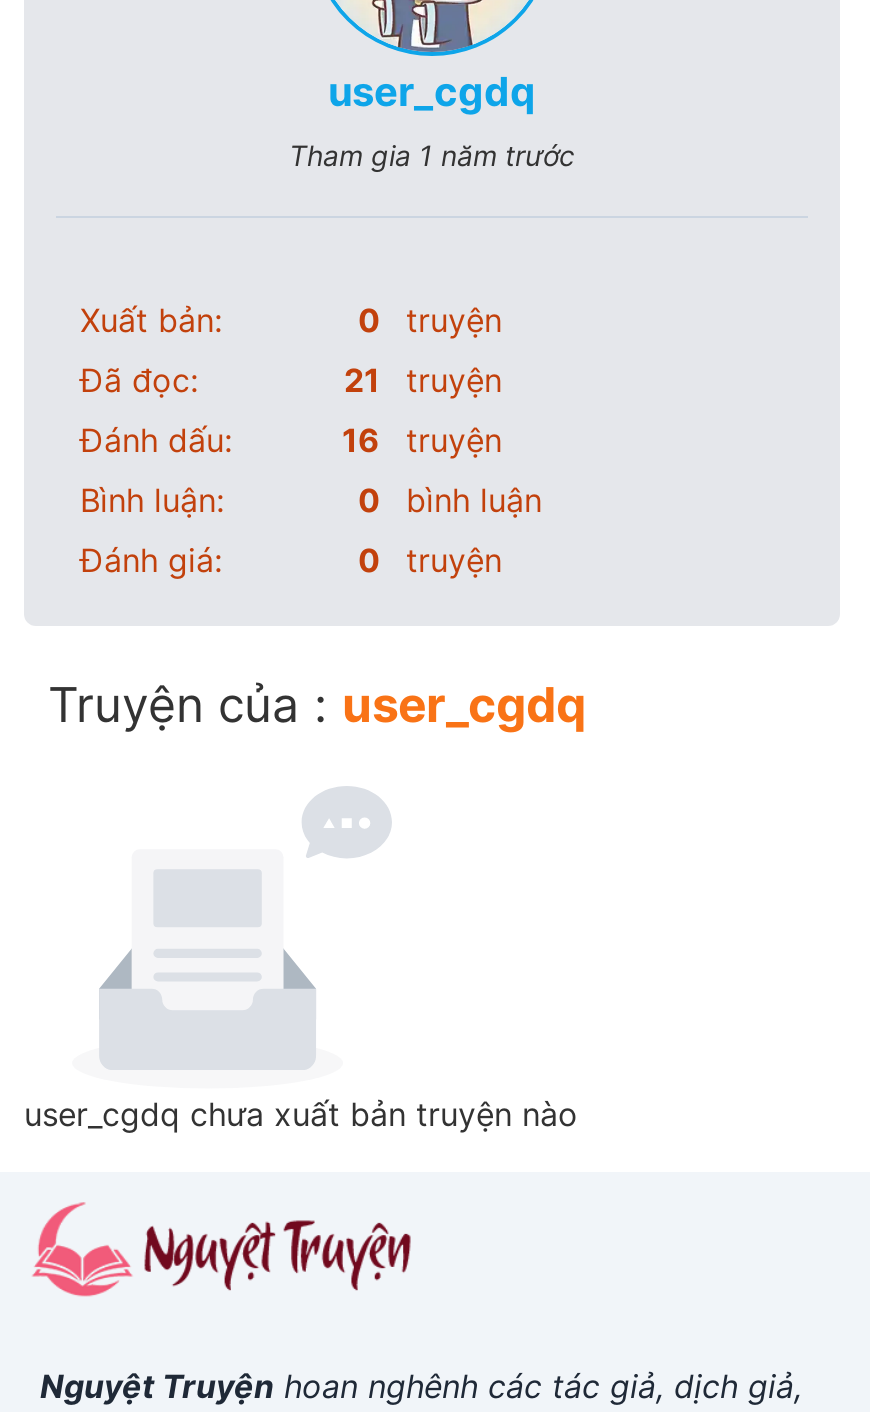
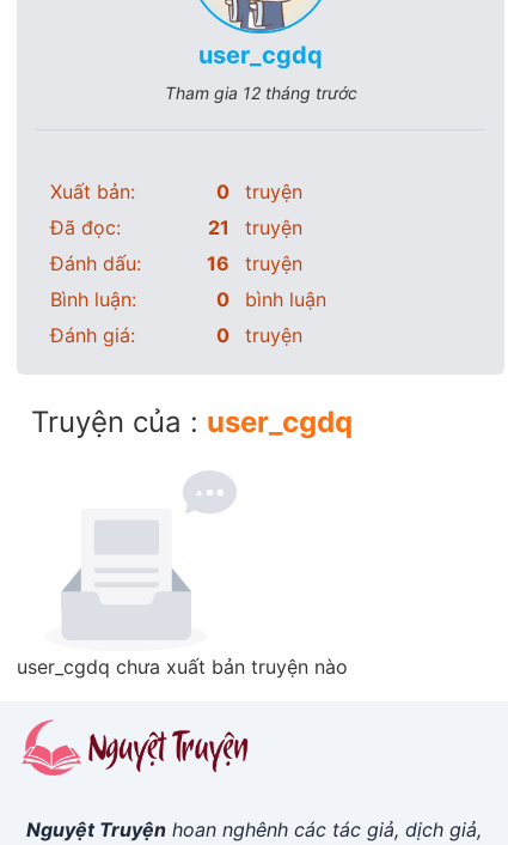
[289,138,575,172] Tham gia 1 năm trước -> [164,83,357,103] Tham gia 12 tháng trước

